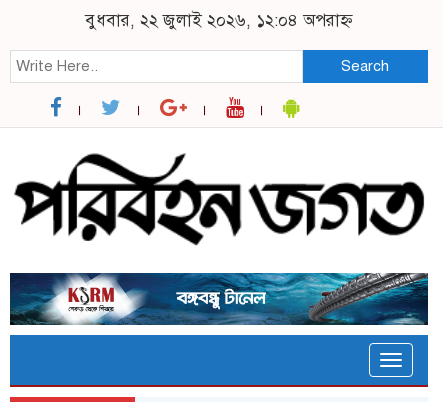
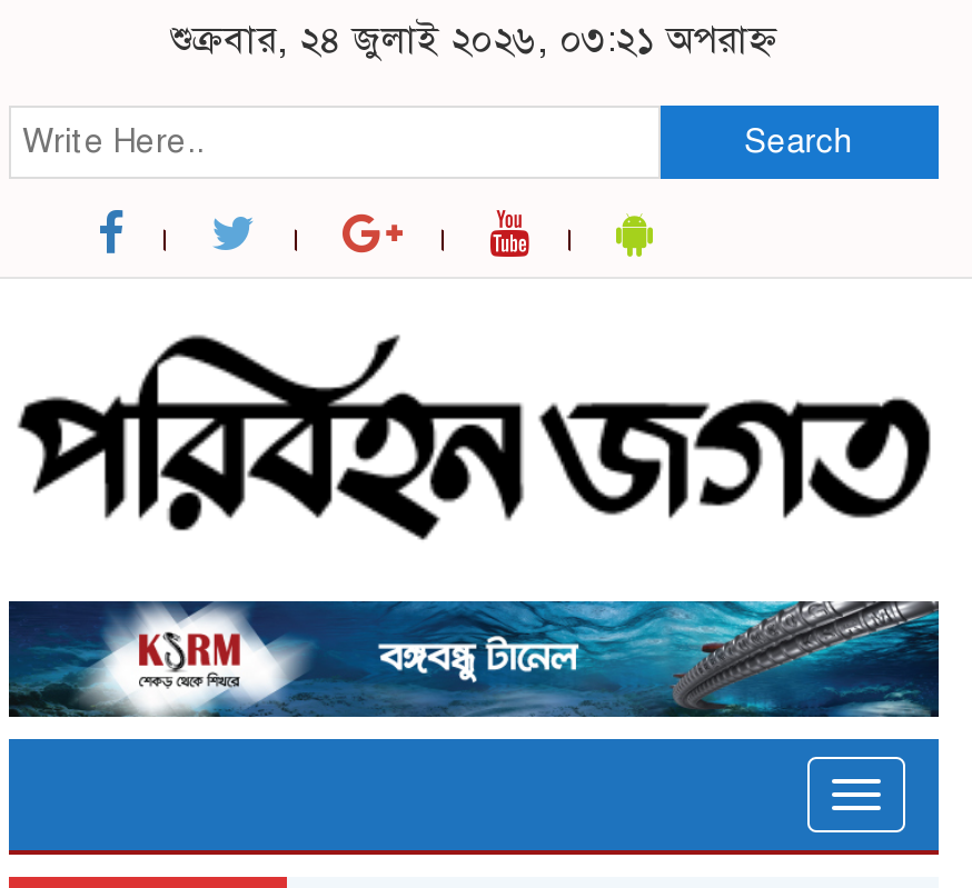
[85,10,353,31] বুধবার, ২২ জুলাই ২০২৬, ১২:০৪ অপরাহ্ন -> [170,17,777,63] শুক্রবার, ২৪ জুলাই ২০২৬, ০৩:২১ অপরাহ্ন

